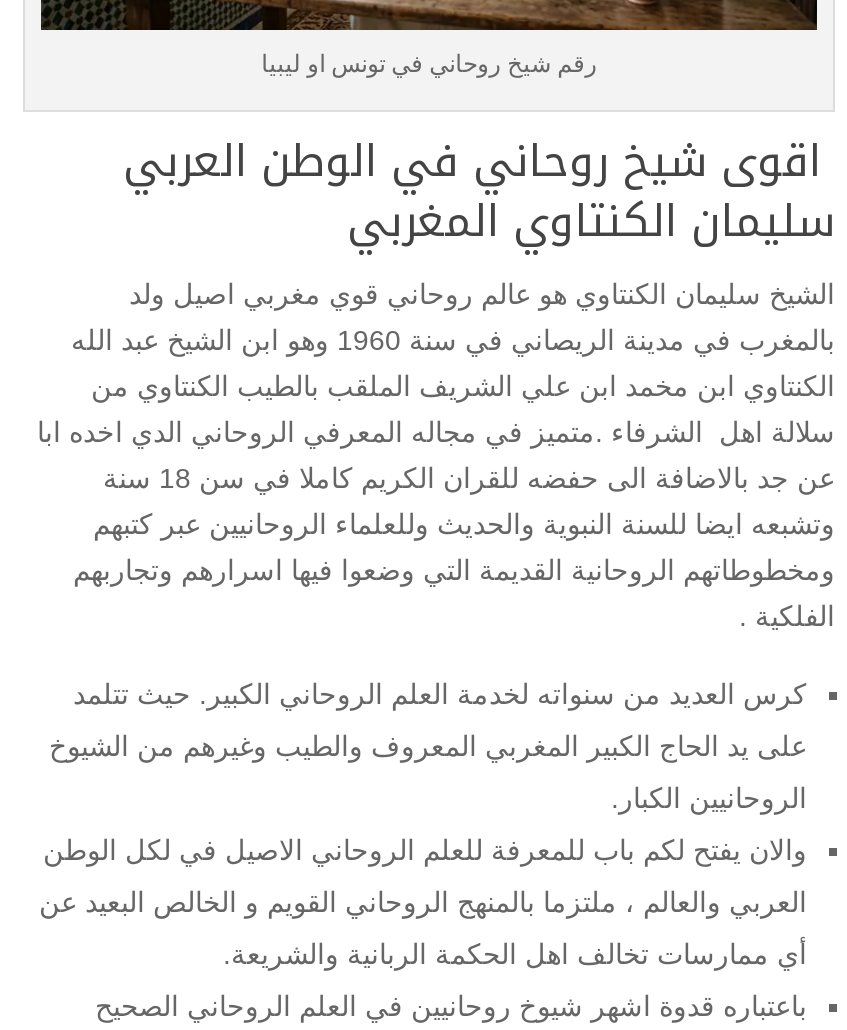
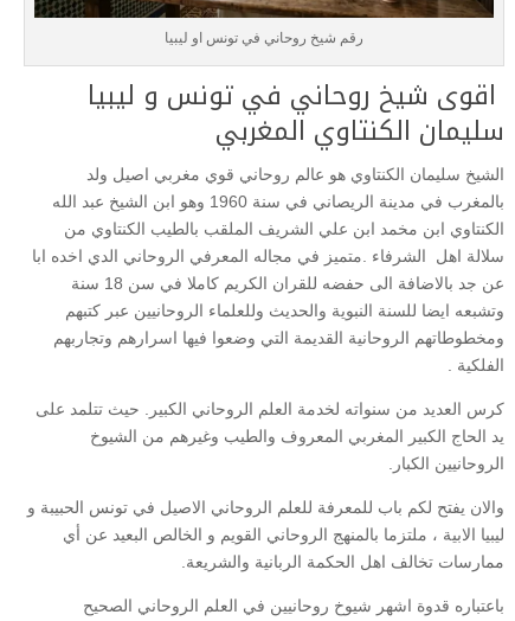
[123,120,835,204] اقوى شيخ روحاني في الوطن العربي -> [88,71,504,121] اقوى شيخ روحاني في تونس و ليبيا
[39,834,807,970] والان يفتح لكم باب للمعرفة للعلم الروحاني الاصيل في لكل الوطن | العربي والعالم ، ملتزما بالمنهج الروحاني القويم و الخالص البعيد عن | أي ممارسات تخالف اهل الحكمة الربانية والشريعة. -> [27,498,504,571] والان يفتح لكم باب للمعرفة للعلم الروحاني الاصيل في تونس الحبيبة و | ليبيا الابية ، ملتزما بالمنهج الروحاني القويم و الخالص البعيد عن أي | ممارسات تخالف اهل الحكمة الربانية والشريعة.

